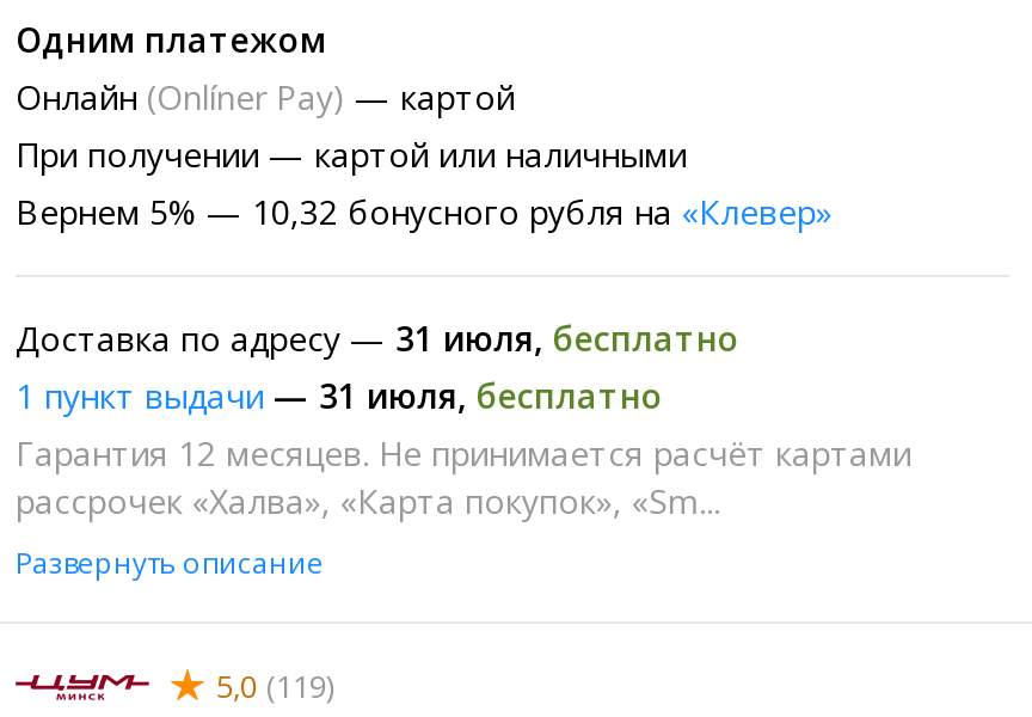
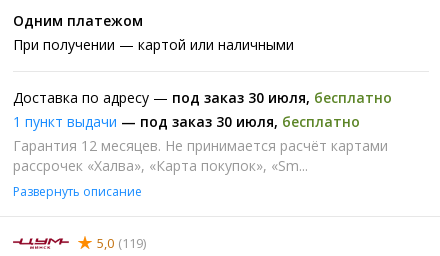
[16,75,515,120] Онлайн (Onlíner Pay) — картой -> none
[16,189,833,419] Вернем 5% — 10,32 бонусного рубля на «Клевер» | Доставка по адресу — 31 июля, бесплатно | 1 пункт выдачи — 31 июля, бесплатно -> [13,88,392,131] Доставка по адресу — под заказ 30 июля, бесплатно | 1 пункт выдачи — под заказ 30 июля, бесплатно

